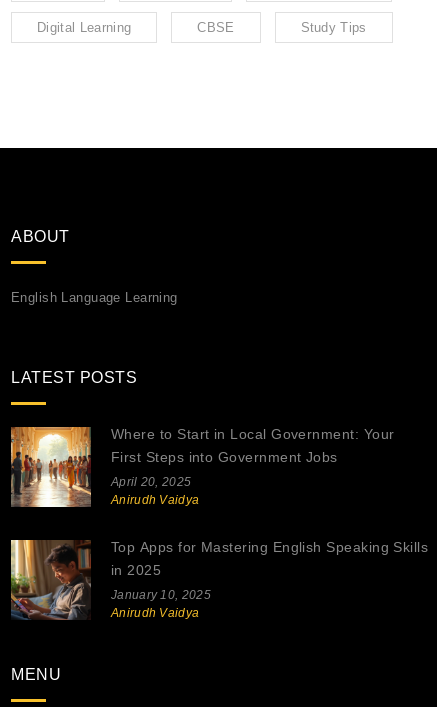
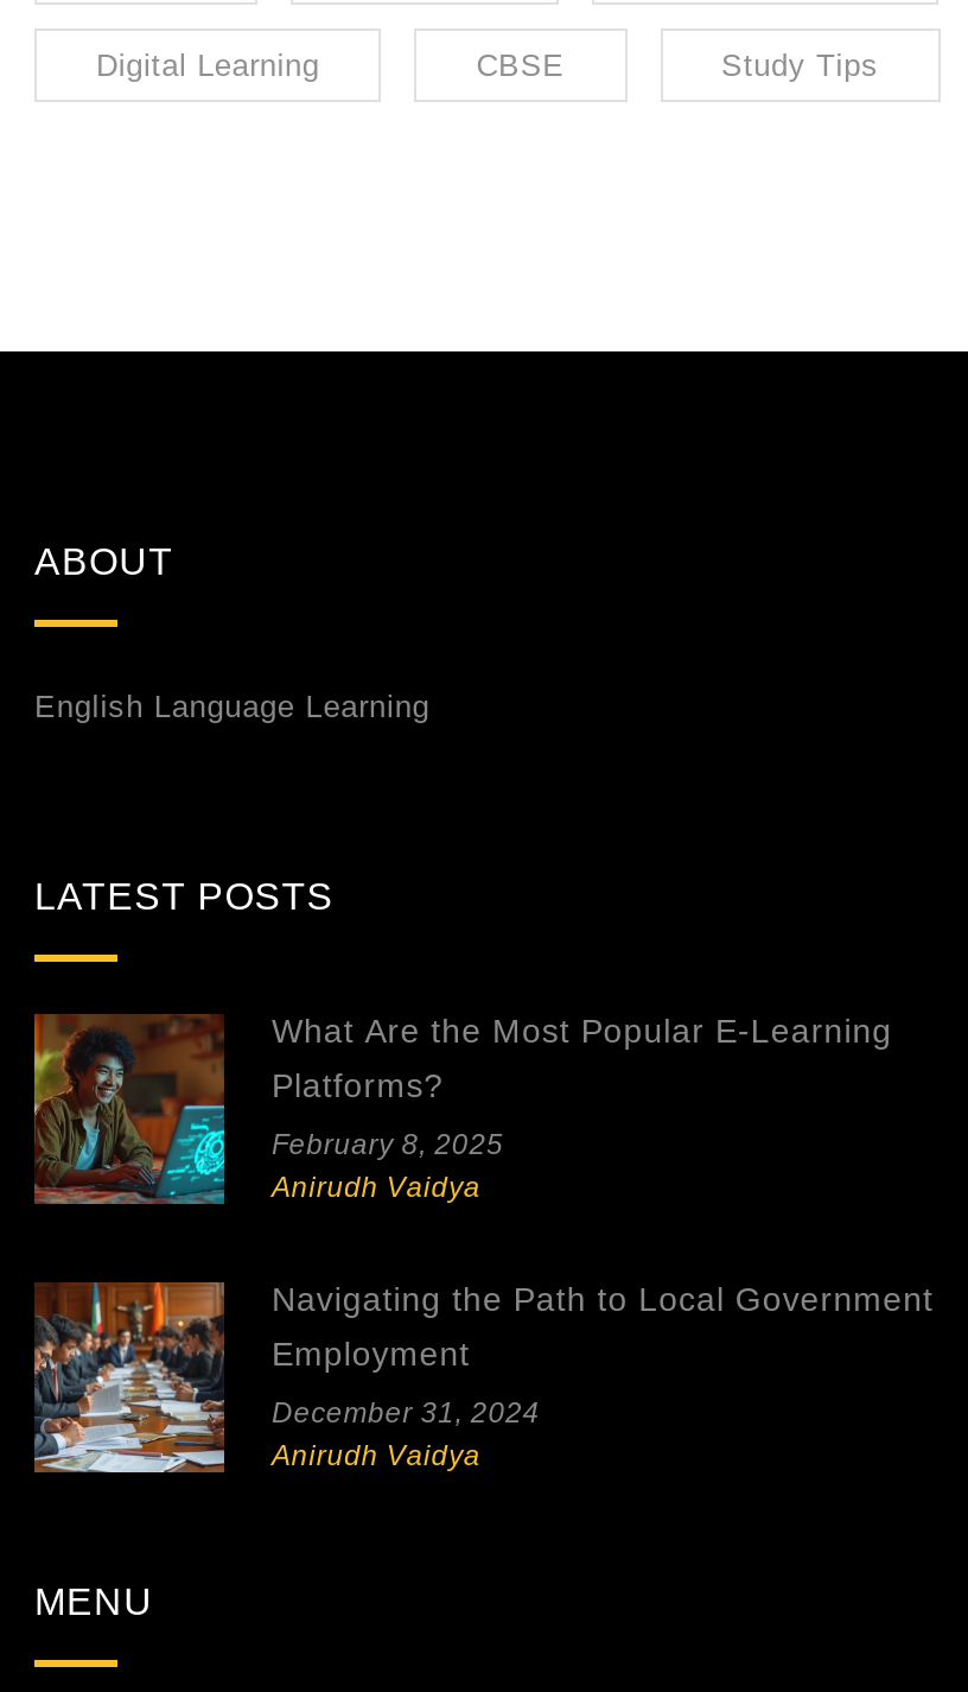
[11,426,394,508] [image] | Where to Start in Local Government: Your | First Steps into Government Jobs -> [34,1012,892,1204] [image] | What Are the Most Popular E-Learning | Platforms?
[111,475,191,489] April 20, 2025 -> [272,1128,504,1161] February 8, 2025
[10,539,428,620] [image] | Top Apps for Mastering English Speaking Skills | in 2025 -> [34,1280,934,1475] [image] | Navigating the Path to Local Government | Employment
[111,588,211,602] January 10, 2025 -> [272,1397,540,1430] December 31, 2024

